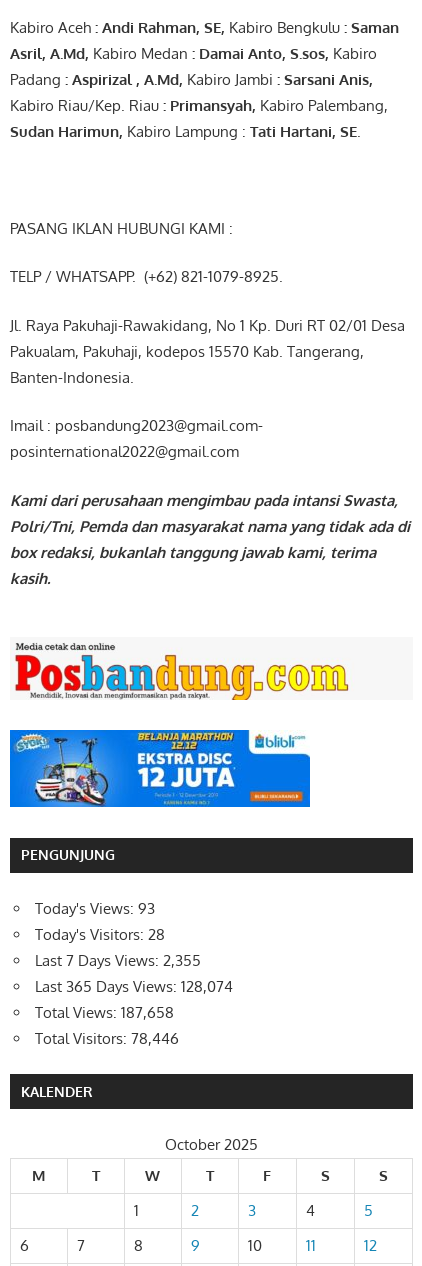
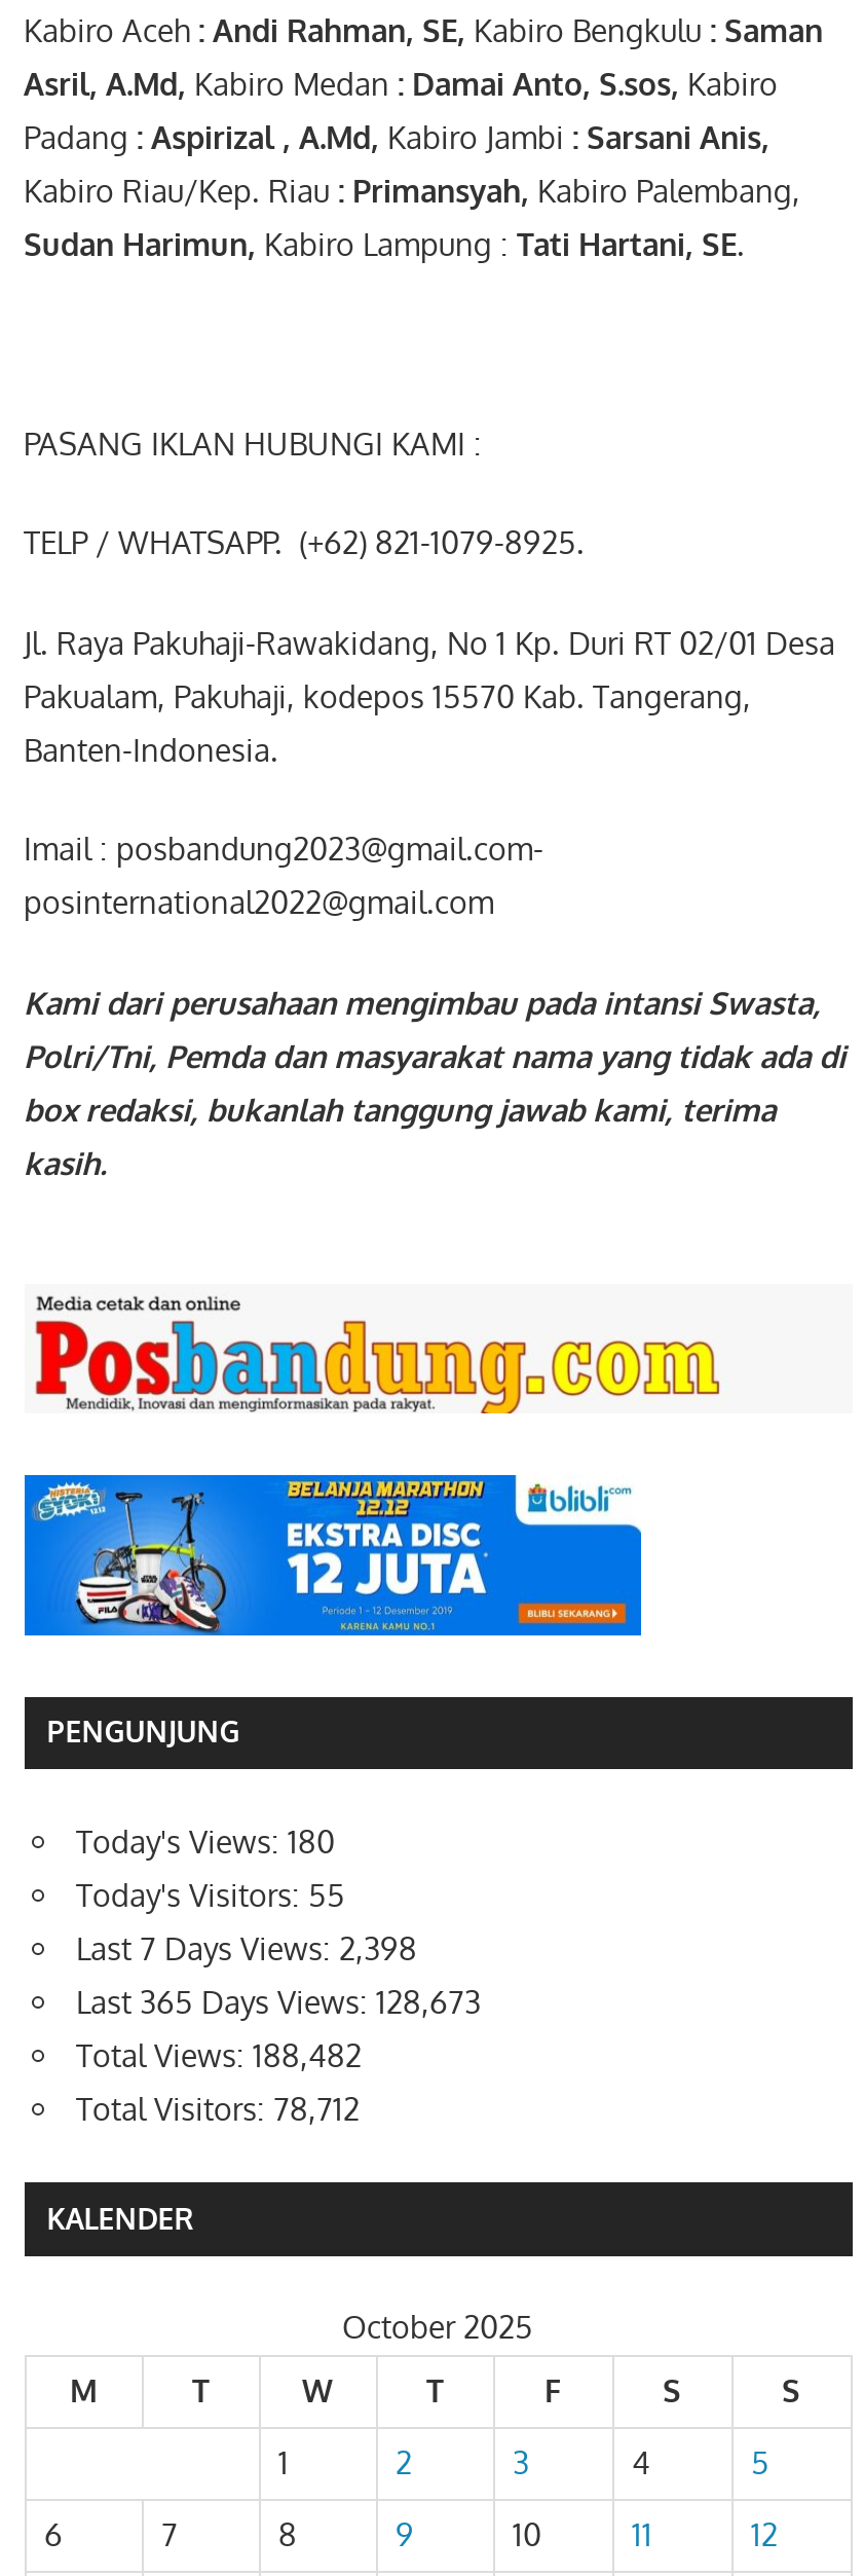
[35,898,155,917] Today's Views: 93 -> [76,1822,335,1861] Today's Views: 180
[35,924,165,943] Today's Visitors: 28 -> [76,1876,345,1915] Today's Visitors: 55
[35,950,201,969] Last 7 Days Views: 2,355 -> [76,1929,417,1968] Last 7 Days Views: 2,398
[35,976,233,995] Last 365 Days Views: 128,074 -> [76,1983,481,2022] Last 365 Days Views: 128,673
[35,1002,174,1021] Total Views: 187,658 -> [76,2036,362,2075] Total Views: 188,482
[35,1028,179,1047] Total Visitors: 78,446 -> [76,2090,360,2129] Total Visitors: 78,712

